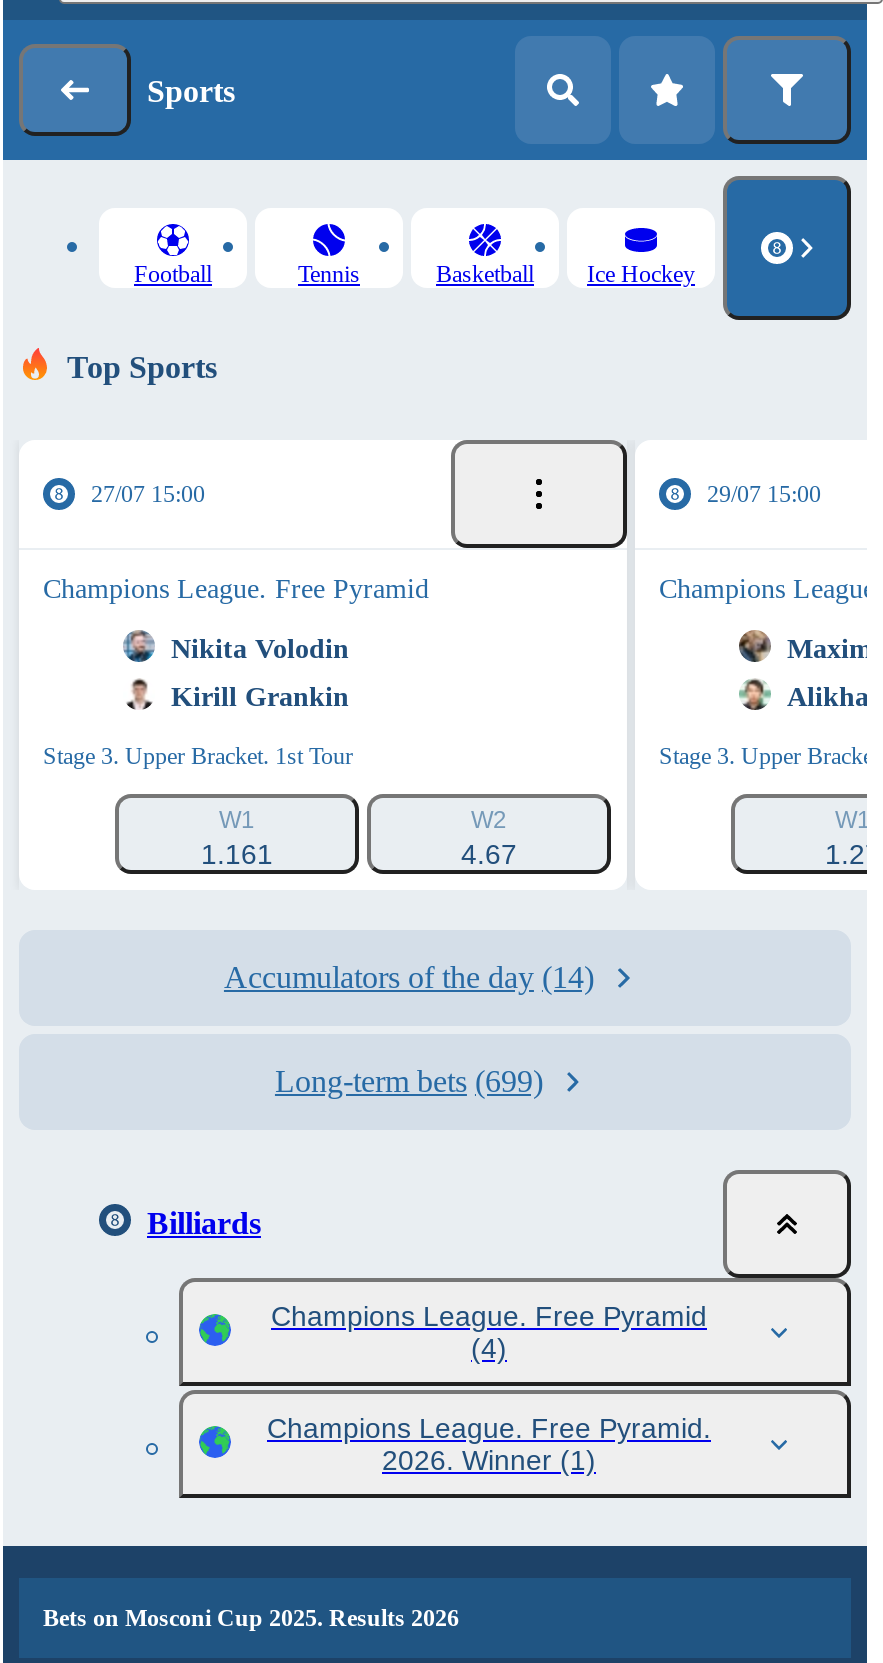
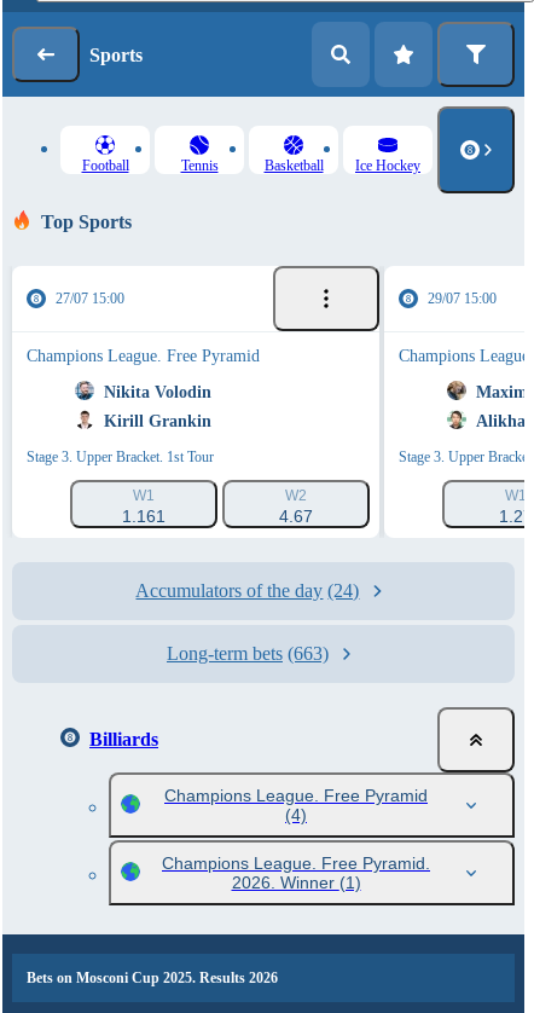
[224,960,594,994] Accumulators of the day (14) -> [136,580,359,601] Accumulators of the day (24)
[275,1064,543,1098] Long-term bets (699) -> [167,643,329,664] Long-term bets (663)

